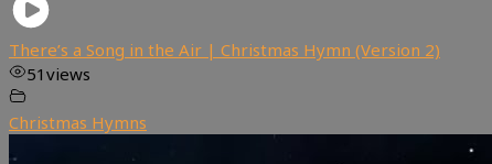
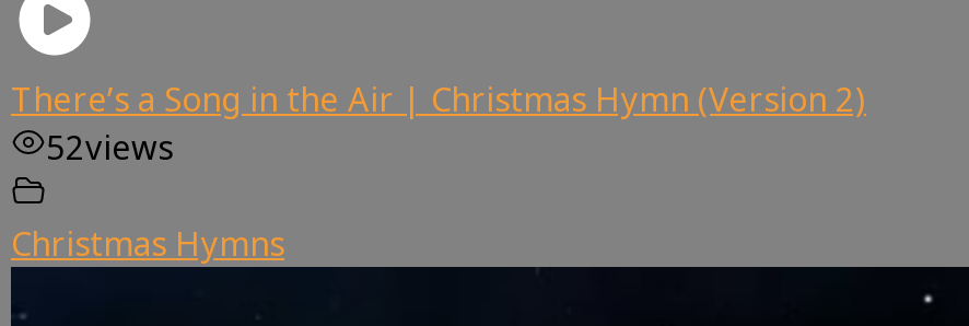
[26,63,90,85] 51views -> [46,125,173,169] 52views

